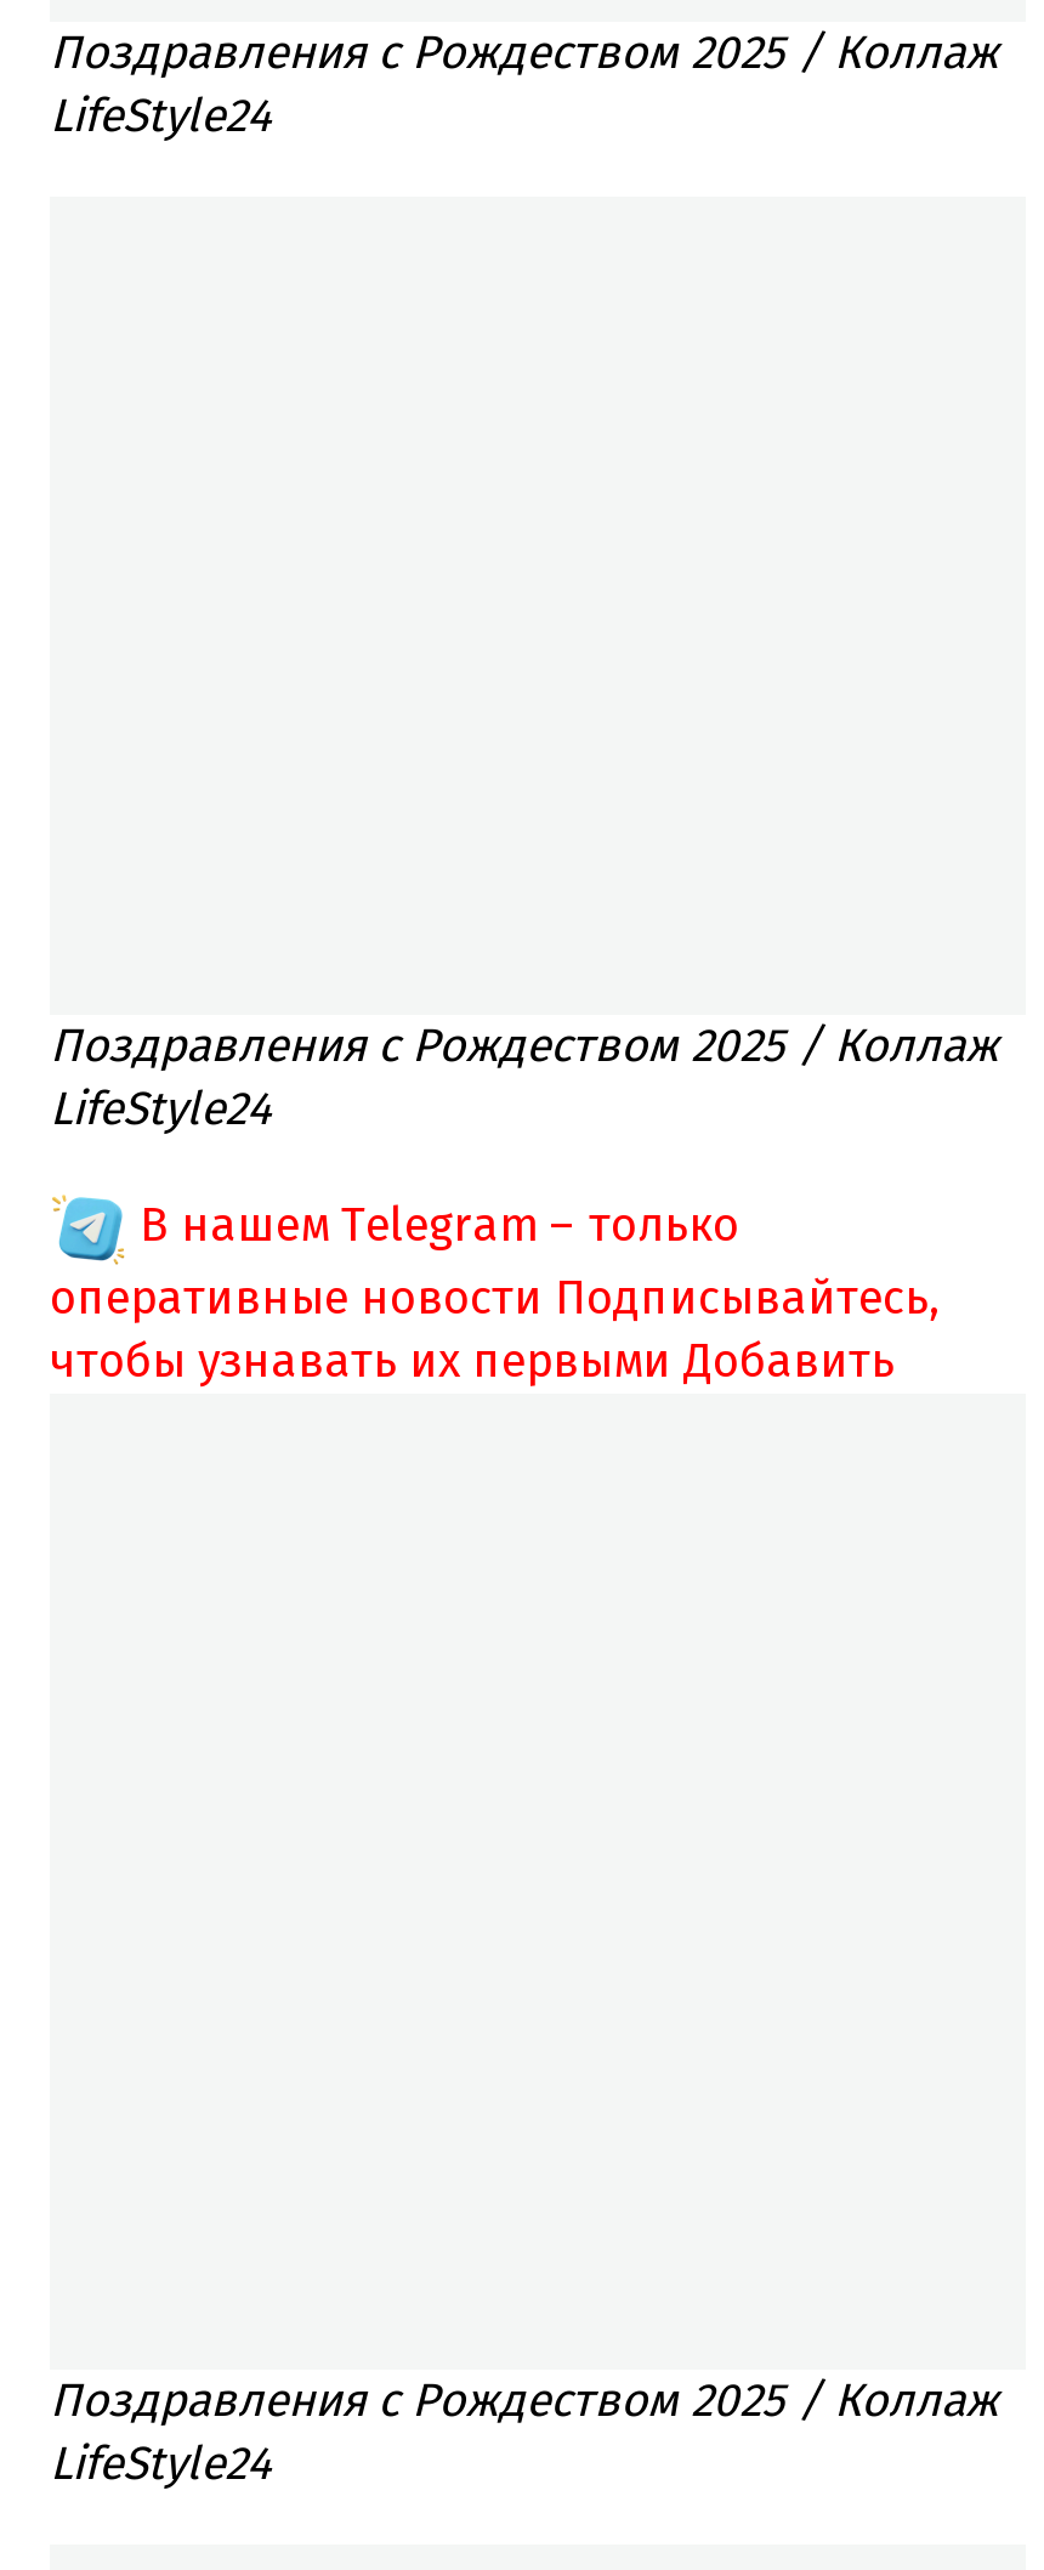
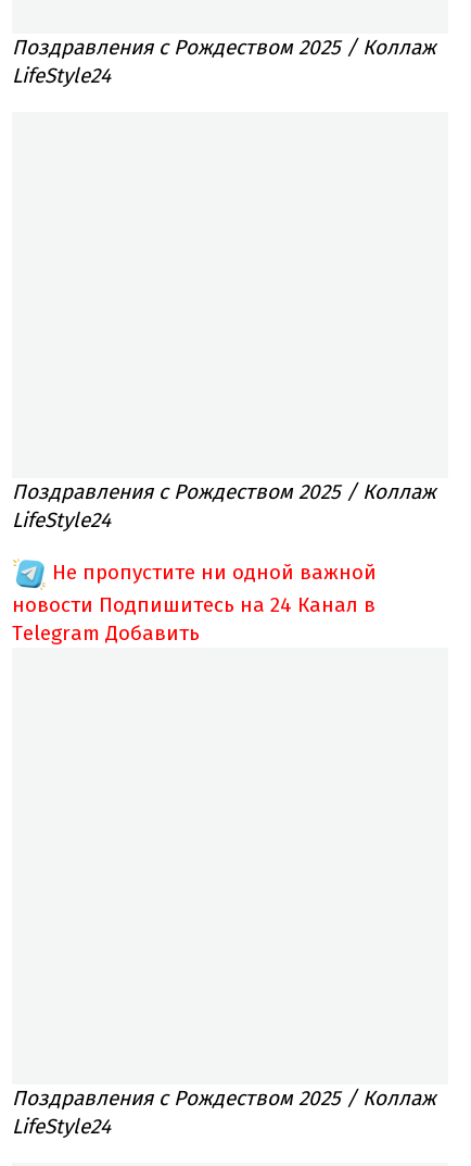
[50,1196,941,1388] В нашем Telegram – только | оперативные новости Подписывайтесь, | чтобы узнавать их первыми Добавить -> [12,559,377,645] Не пропустите ни одной важной | новости Подпишитесь на 24 Канал в | Telegram Добавить

